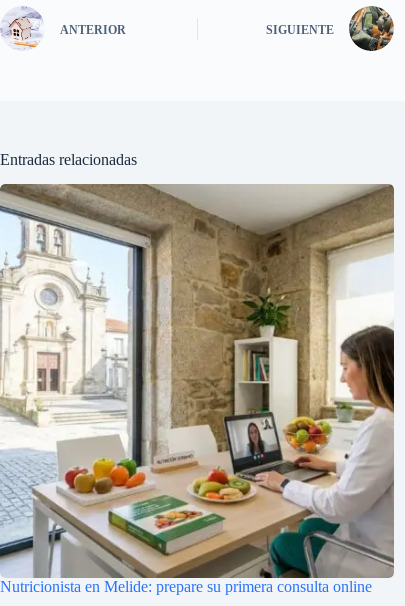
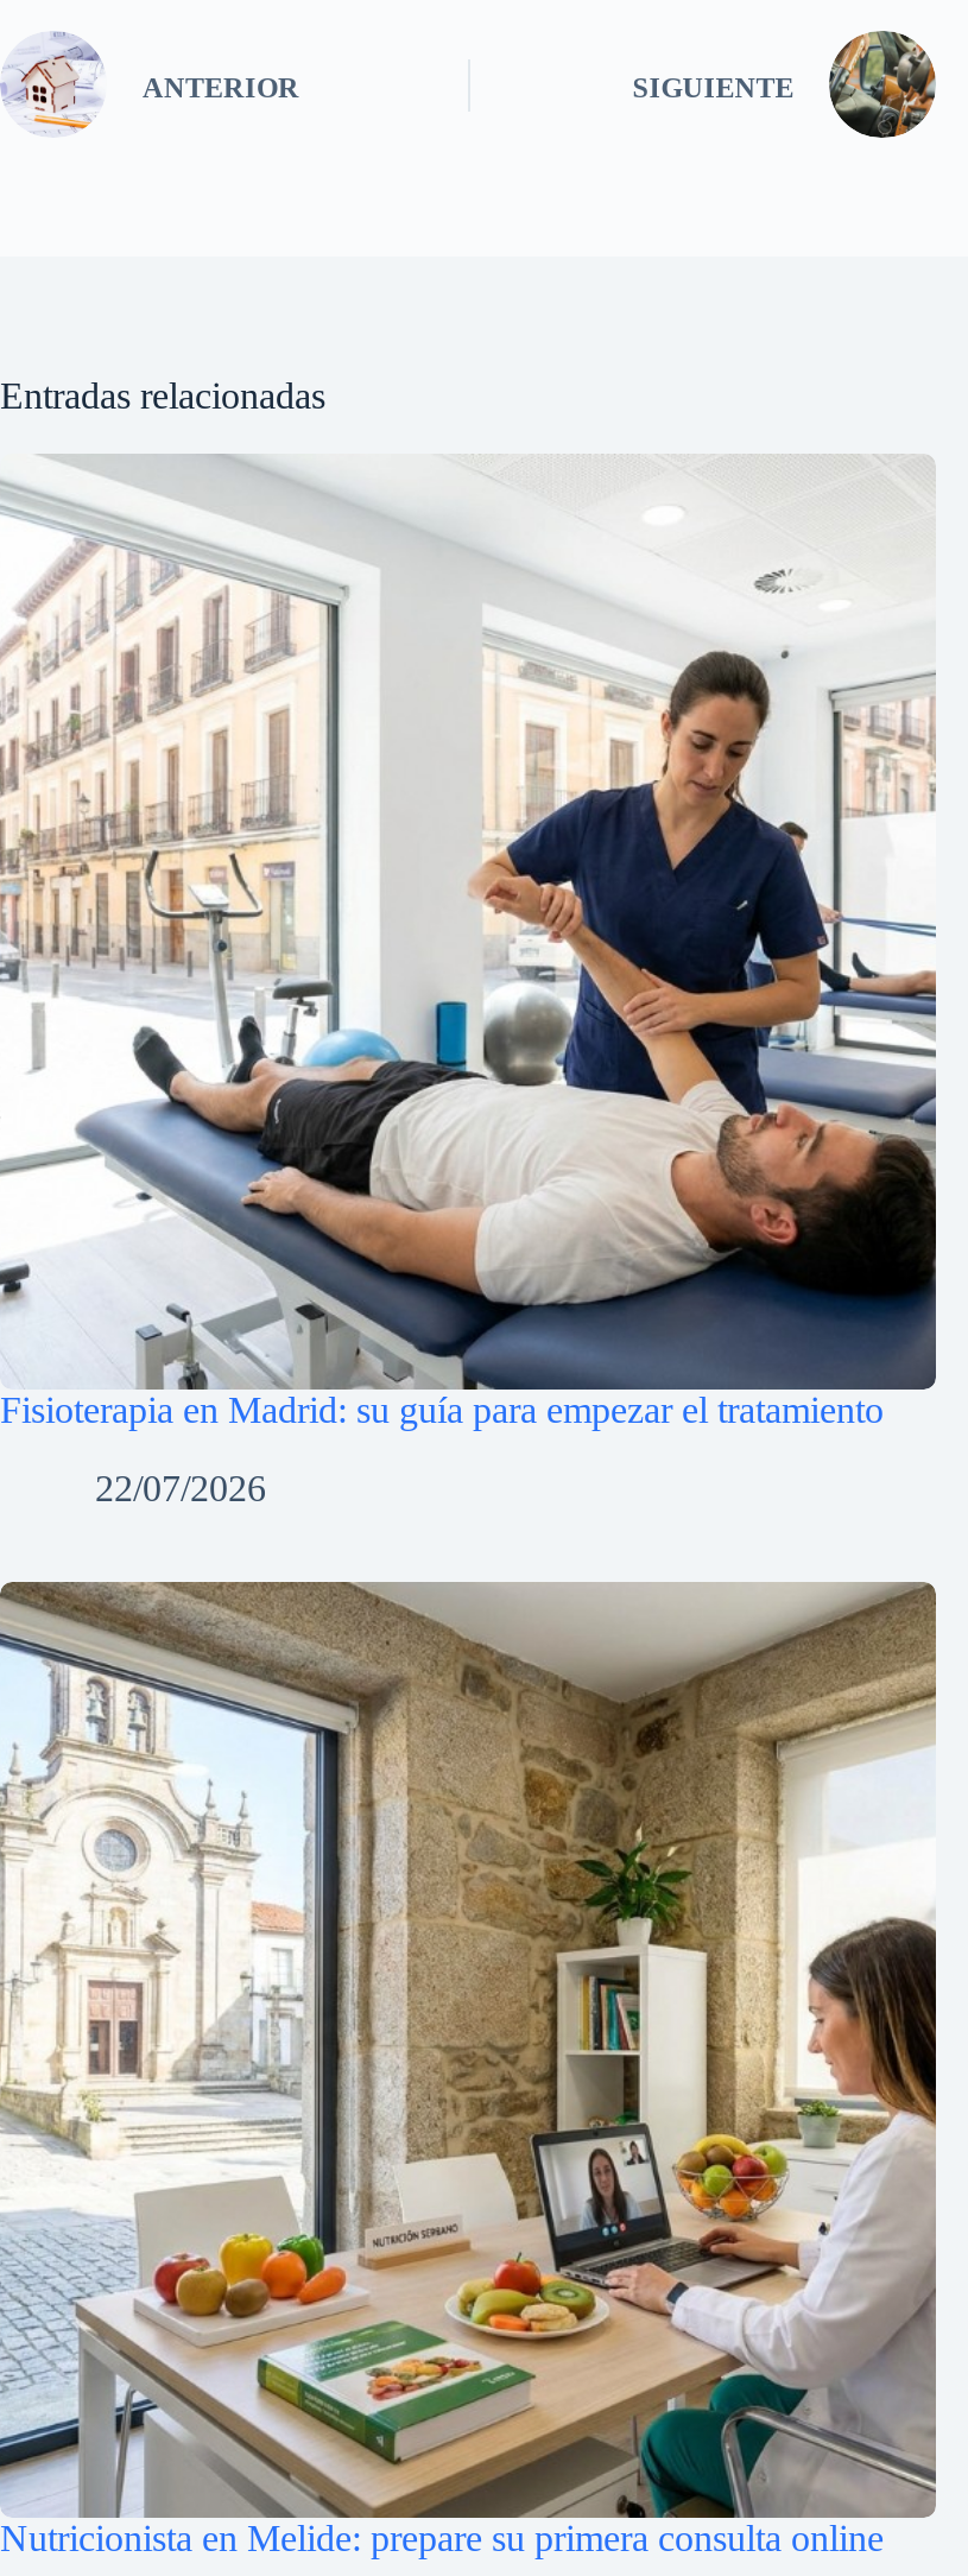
none -> [0,456,936,1509] [image] | Fisioterapia en Madrid: su guía para empezar el tratamiento | 22/07/2026

